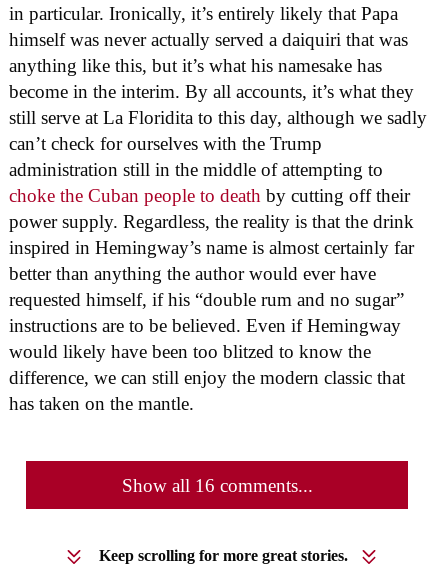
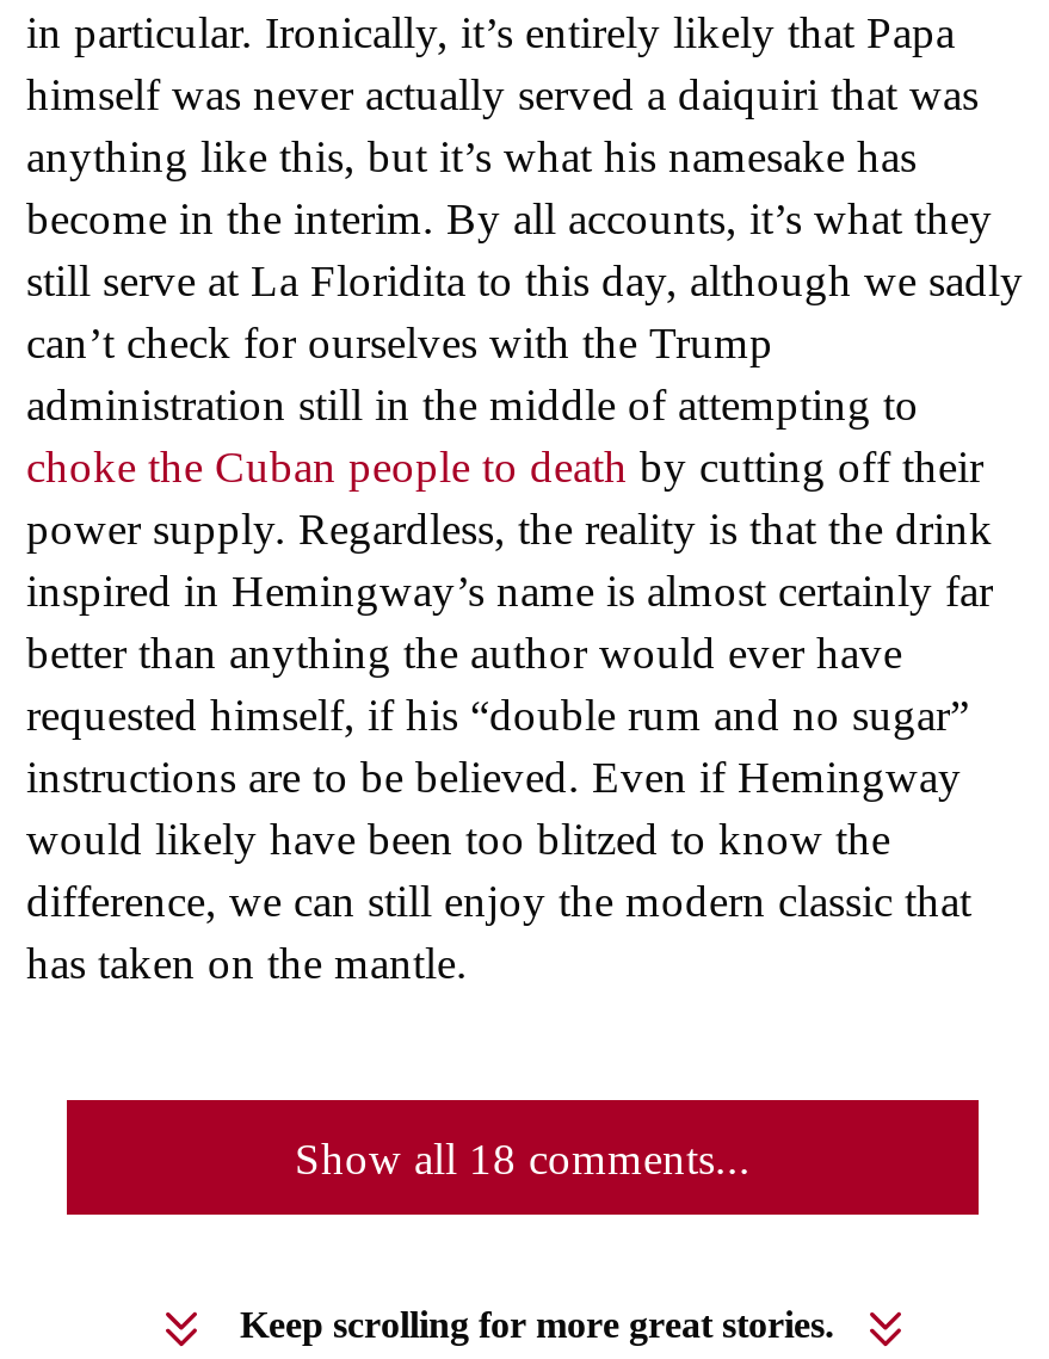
[121,475,312,496] Show all 16 comments... -> [295,1134,751,1185] Show all 18 comments...

